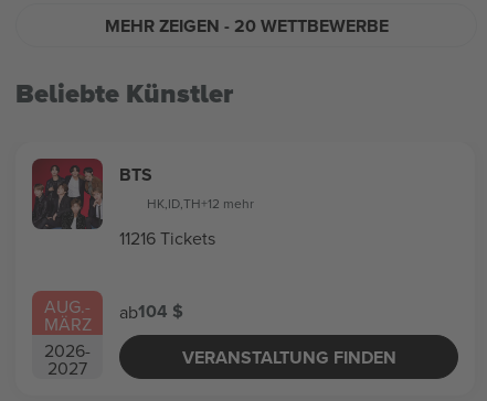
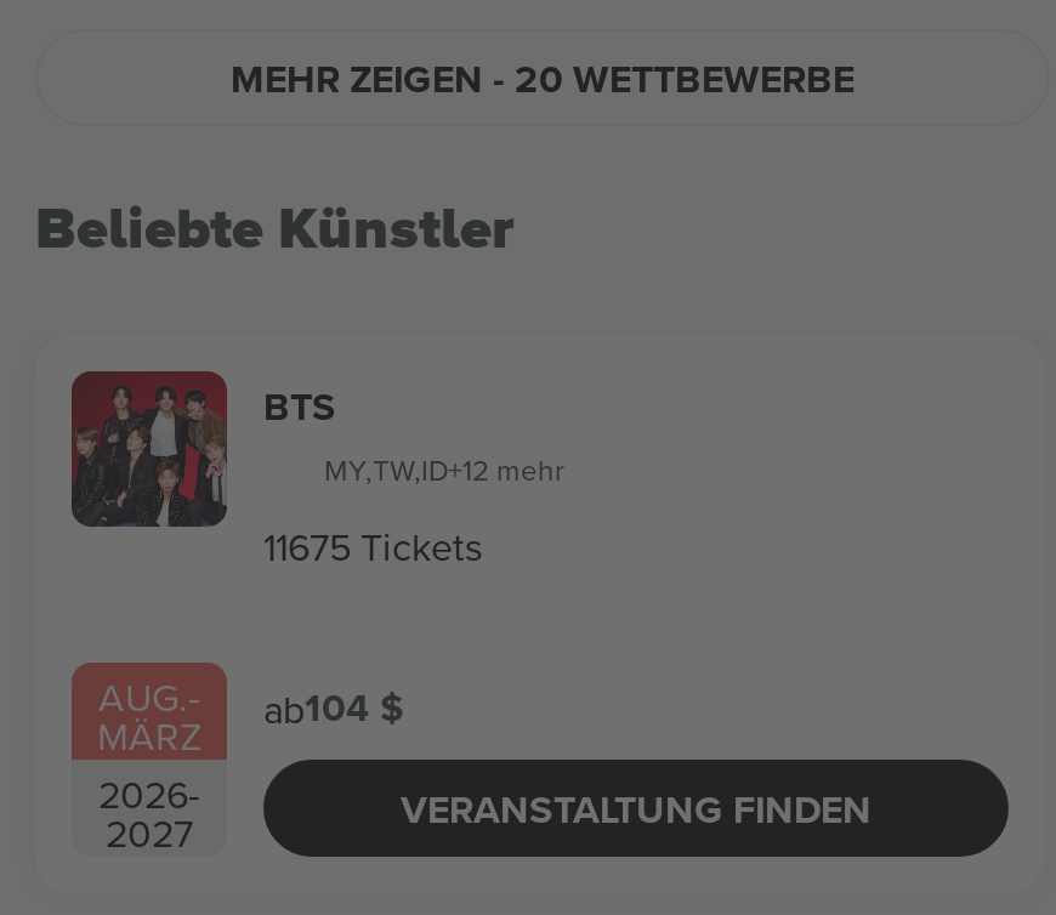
[147,194,254,213] HK,ID,TH+12 mehr -> [324,449,564,490] MY,TW,ID+12 mehr
[119,226,215,250] 11216 Tickets -> [263,519,482,573] 11675 Tickets

